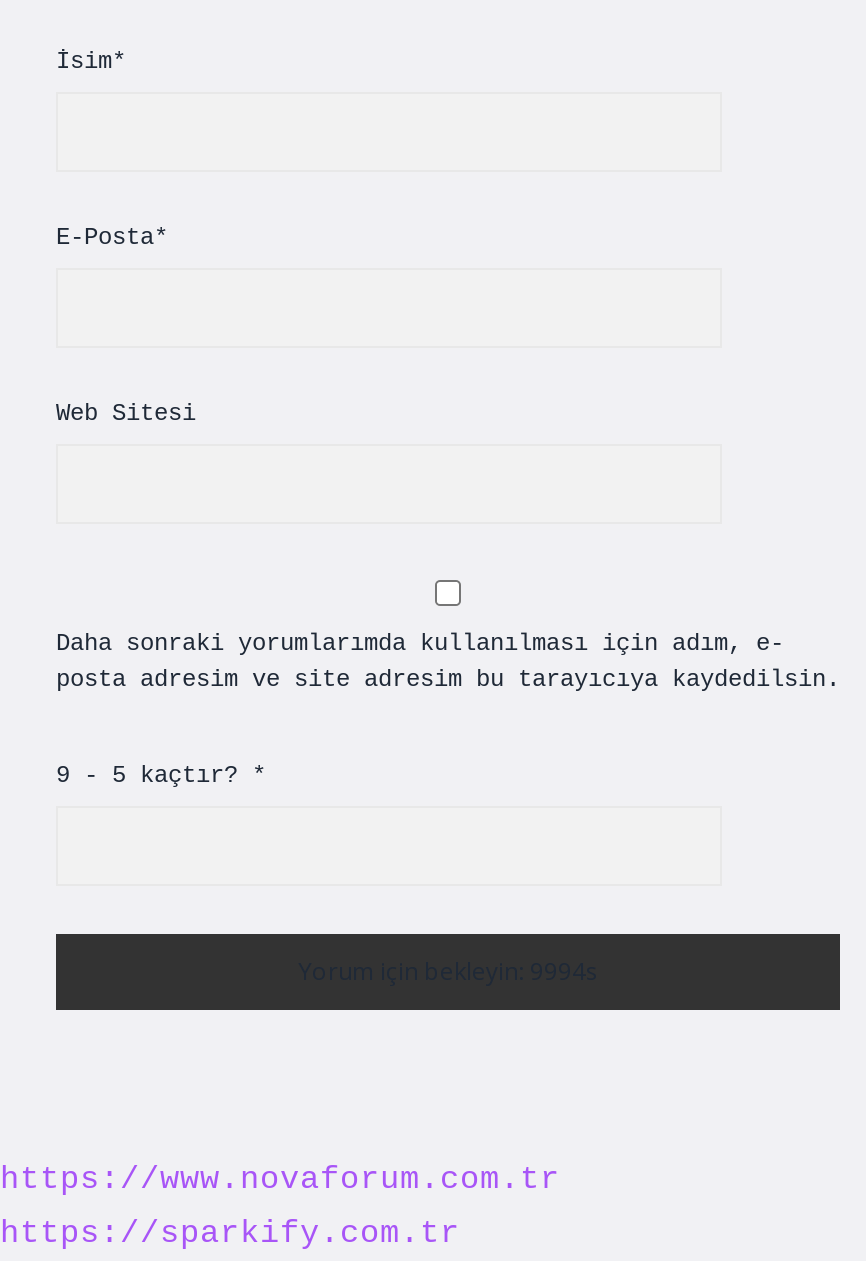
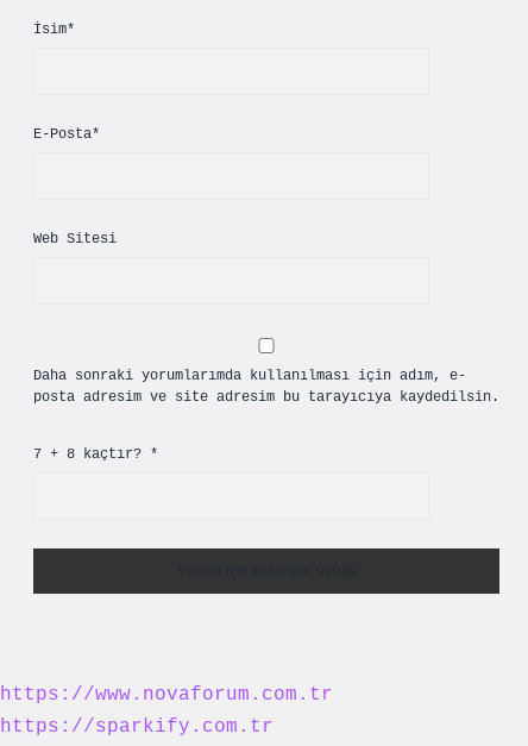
[56,762,266,790] 9 - 5 kaçtır? * -> [33,446,158,463] 7 + 8 kaçtır? *

